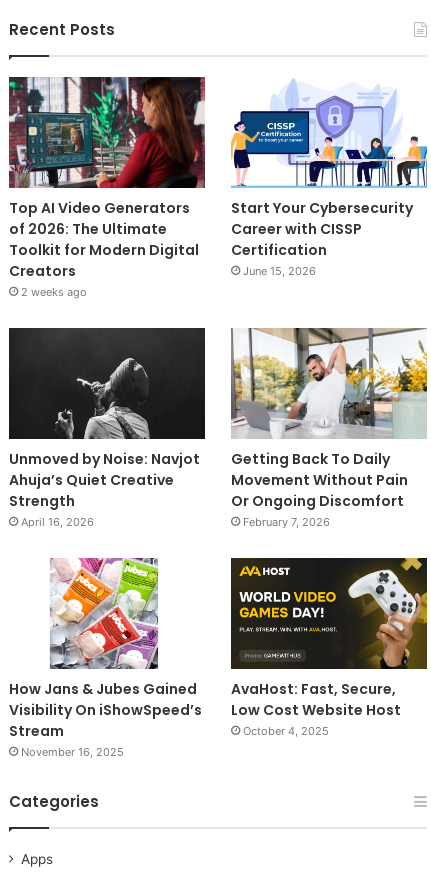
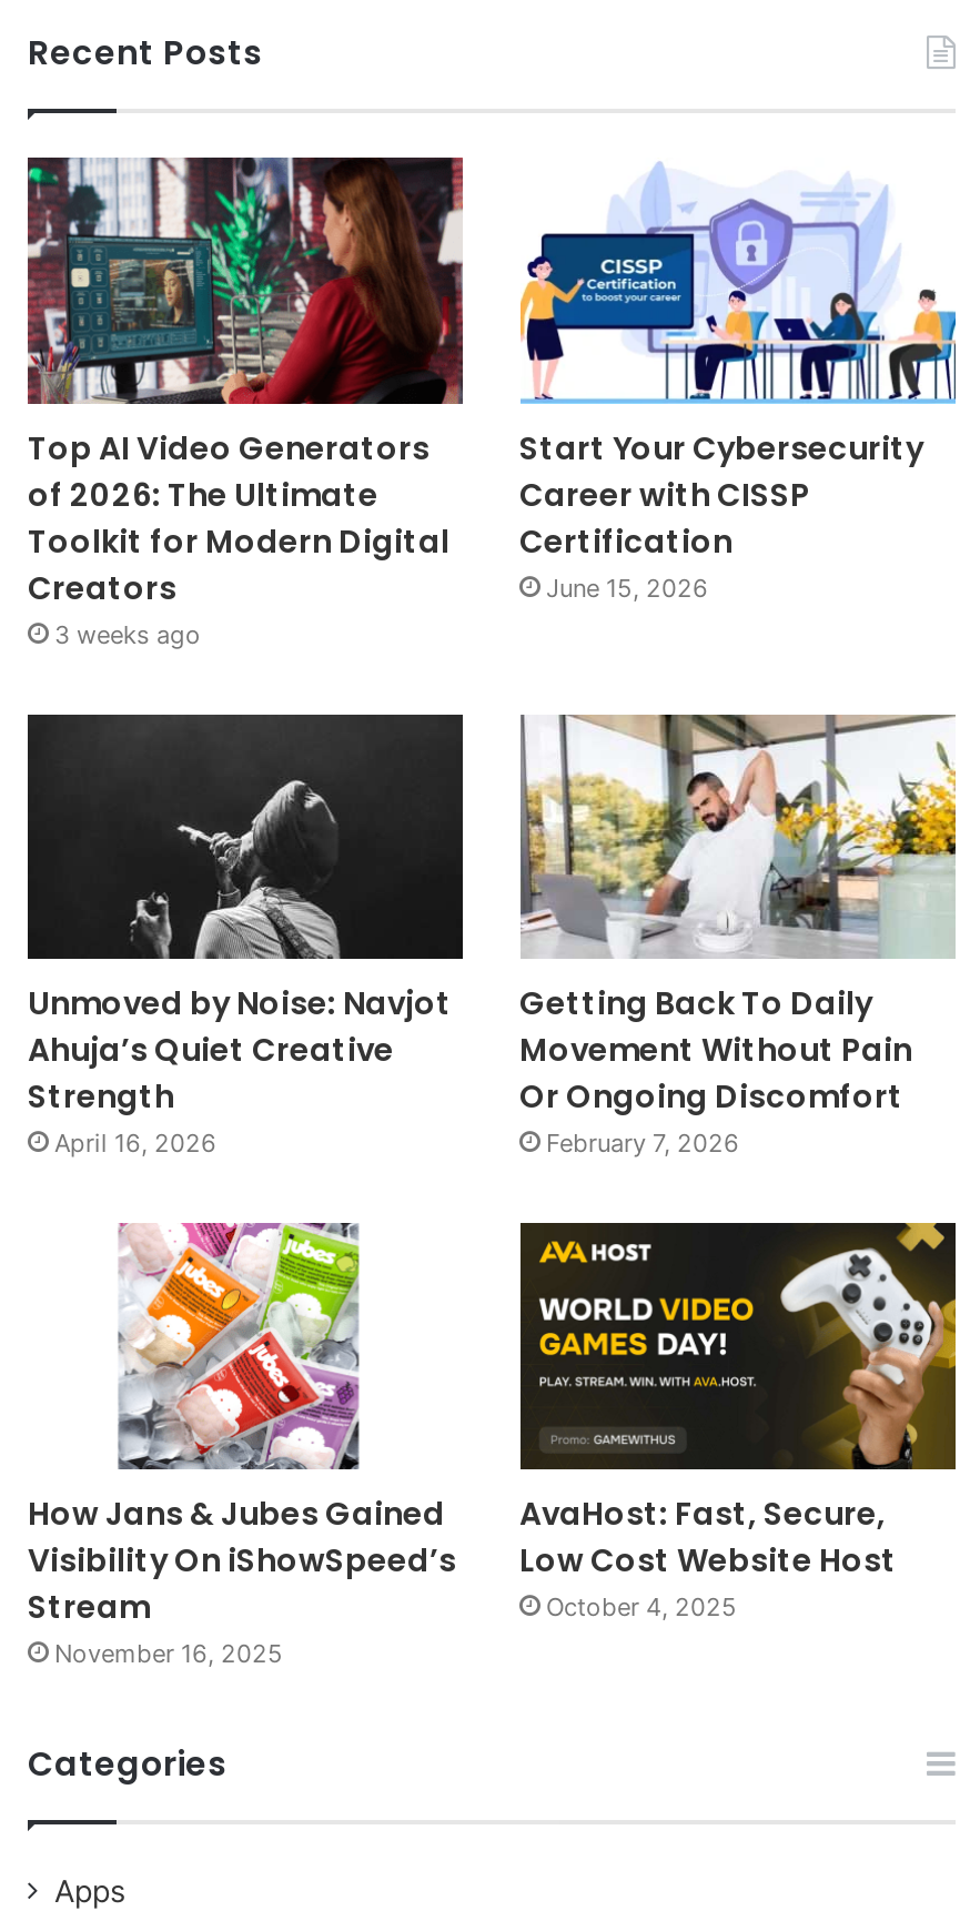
[21,285,87,299] 2 weeks ago -> [54,619,201,650] 3 weeks ago

